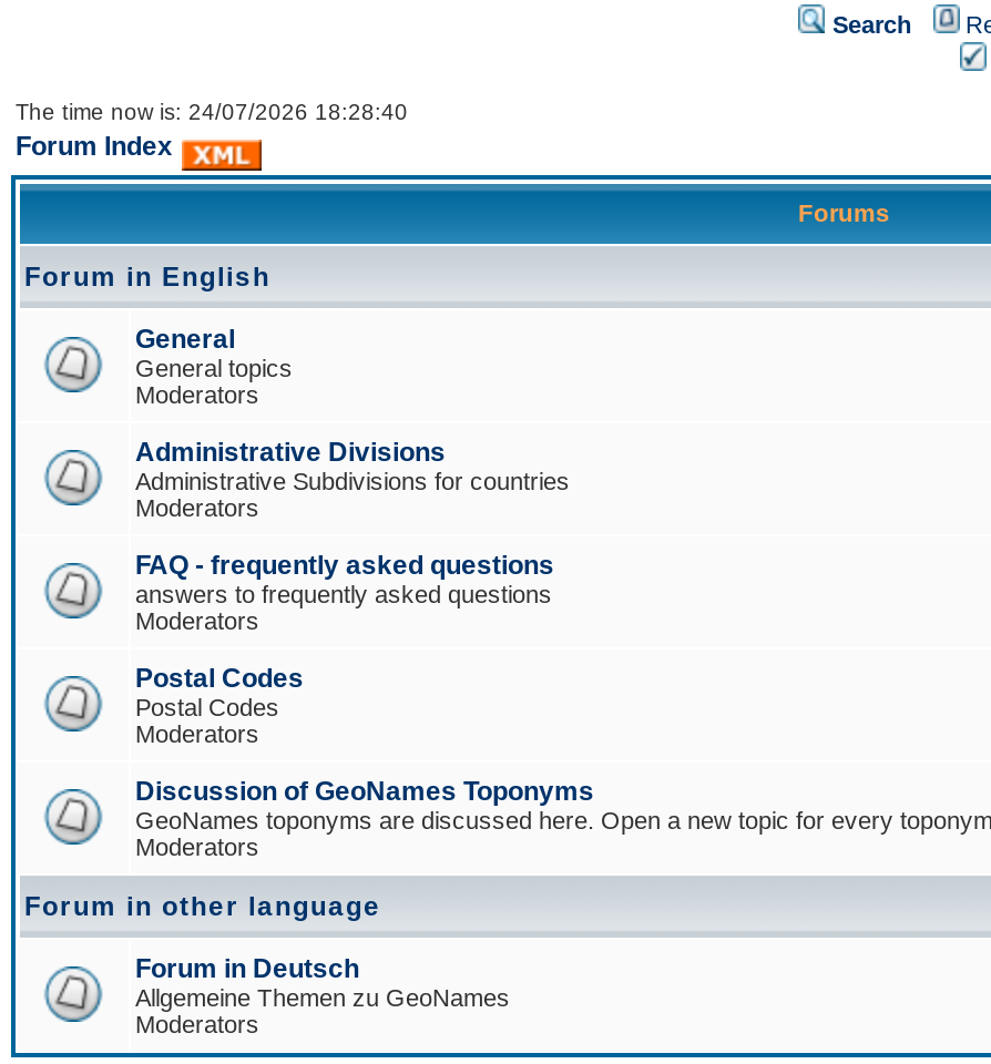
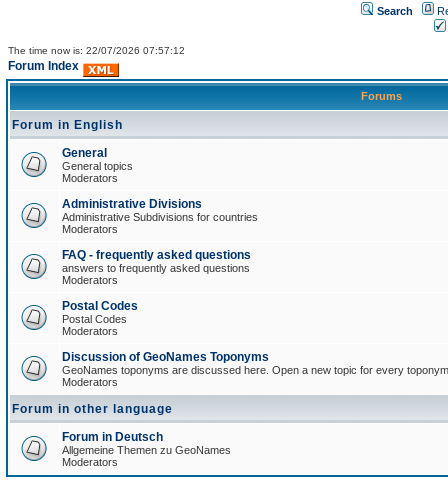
[16,100,408,124] The time now is: 24/07/2026 18:28:40 -> [8,45,185,56] The time now is: 22/07/2026 07:57:12

